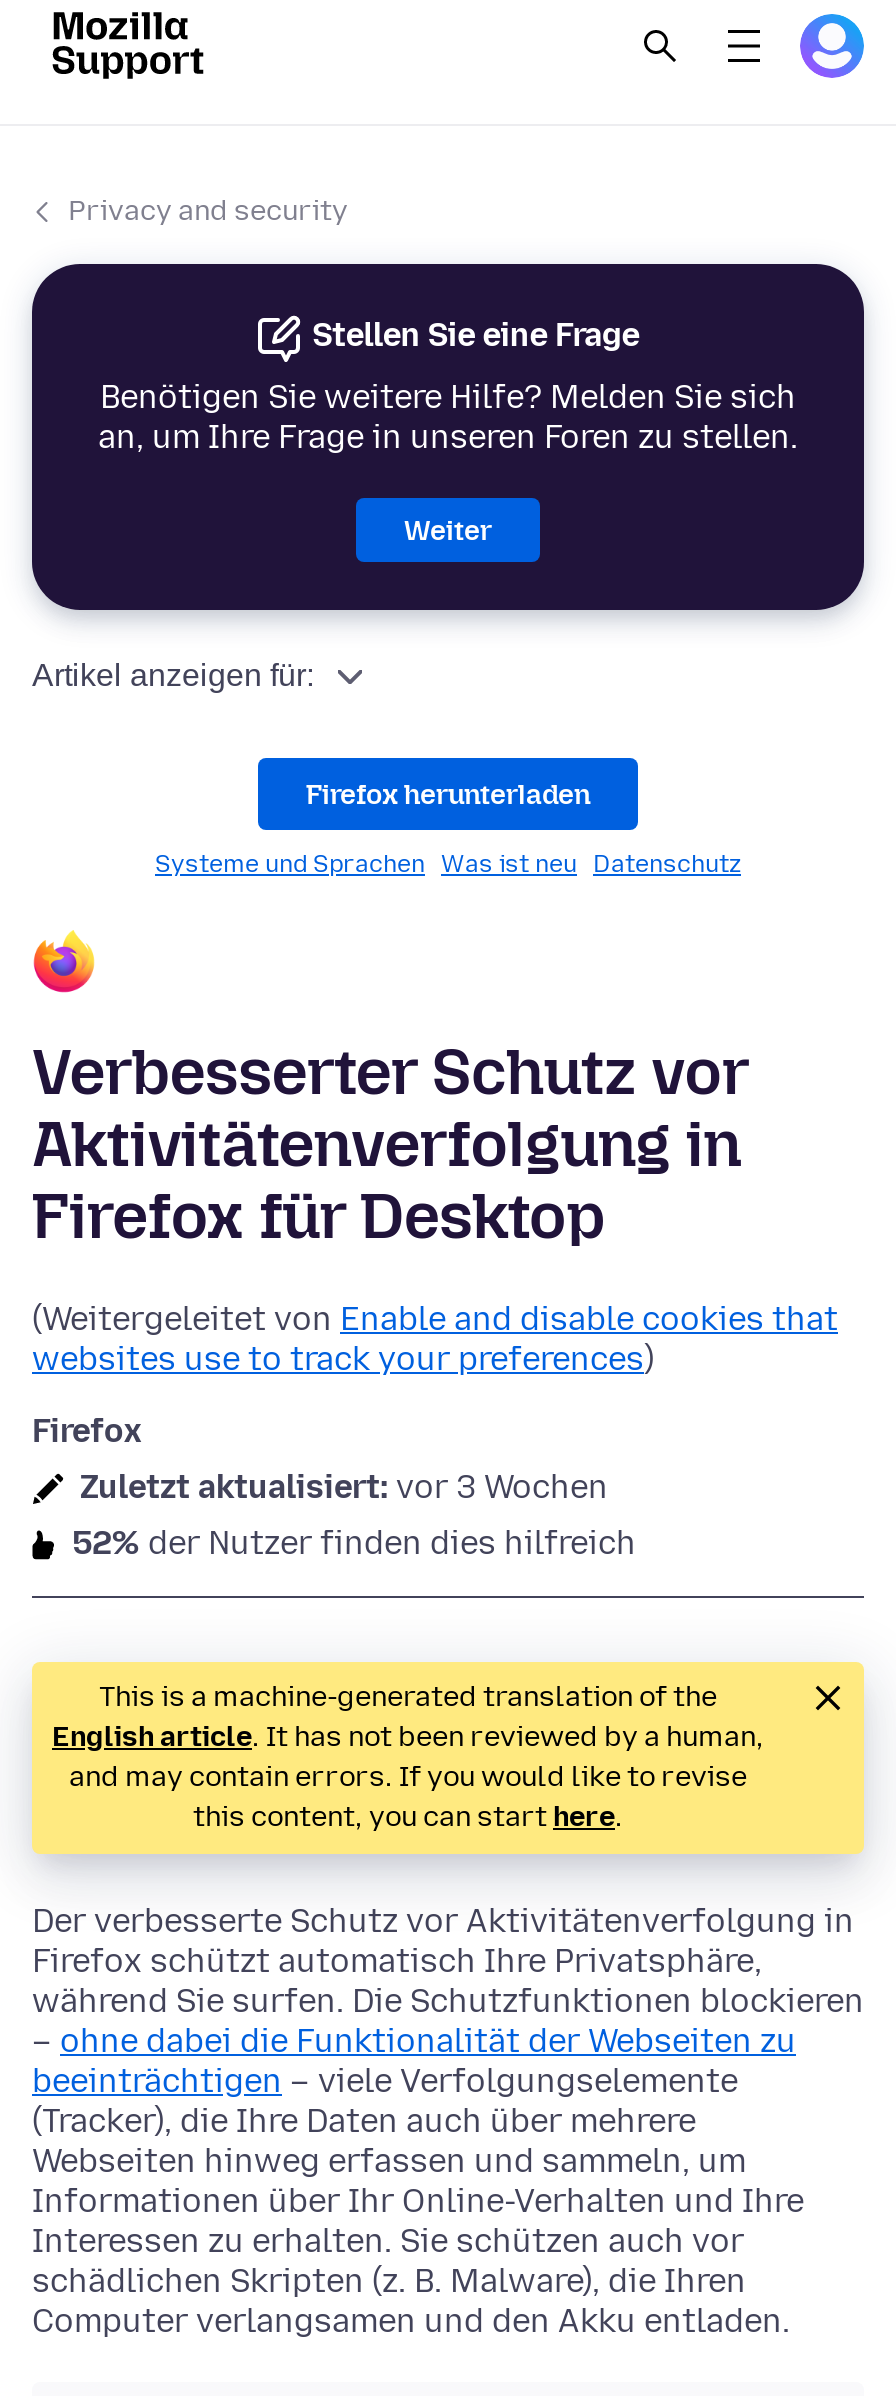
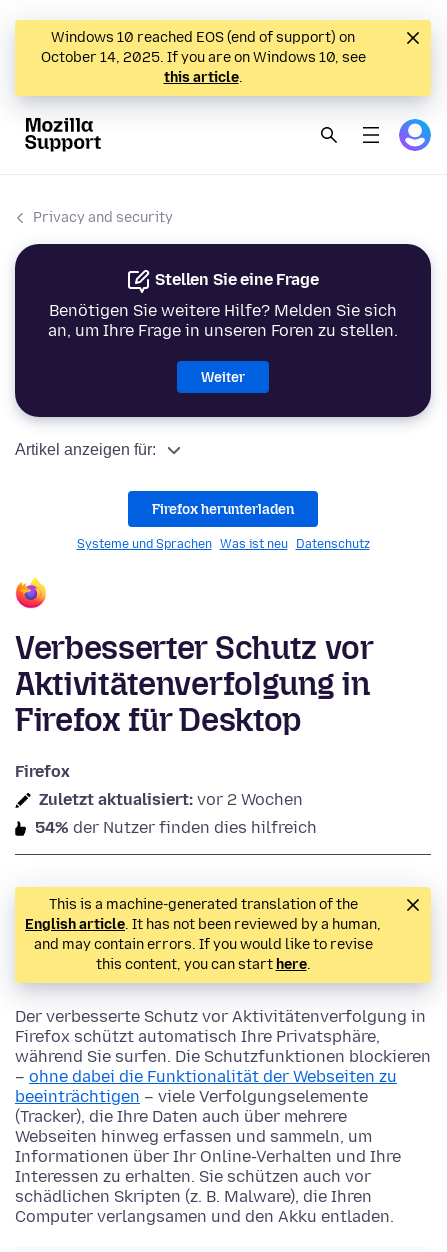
none -> [14,19,432,105] [image] | Windows 10 reached EOS (end of support) on | October 14, 2025. If you are on Windows 10, see | this article.
moved [800,12,866,80] -> [399,118,432,152]: [image]
moved [32,195,798,1254] -> [15,209,398,739]: Privacy and security | Stellen Sie eine Frage | Benötigen Sie weitere Hilfe? Melden Sie sich | ... | Aktivitätenverfolgung in | Firefox für Desktop
[32,1300,838,1378] (Weitergeleitet von Enable and disable cookies that | websites use to track your preferences) -> none
[80,1468,608,1506] Zuletzt aktualisiert: vor 3 Wochen -> [39,790,303,809] Zuletzt aktualisiert: vor 2 Wochen
[72,1524,636,1562] 52% der Nutzer finden dies hilfreich -> [35,818,317,837] 54% der Nutzer finden dies hilfreich

